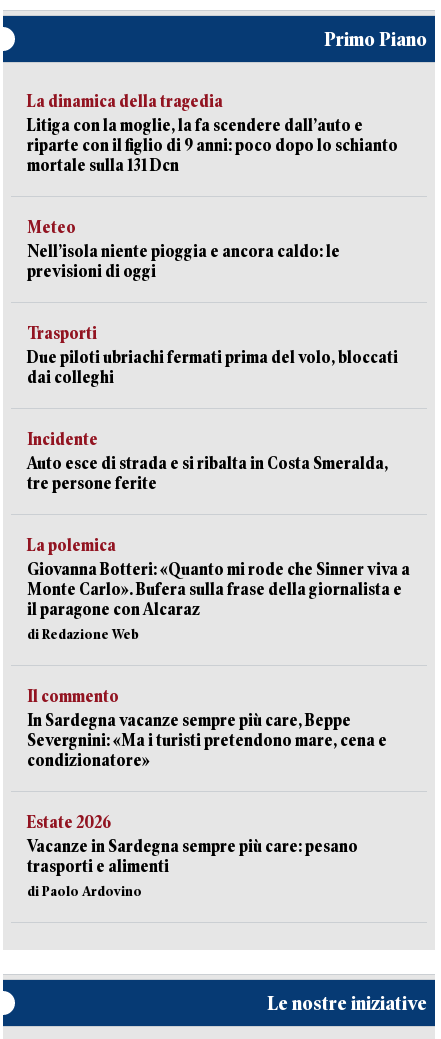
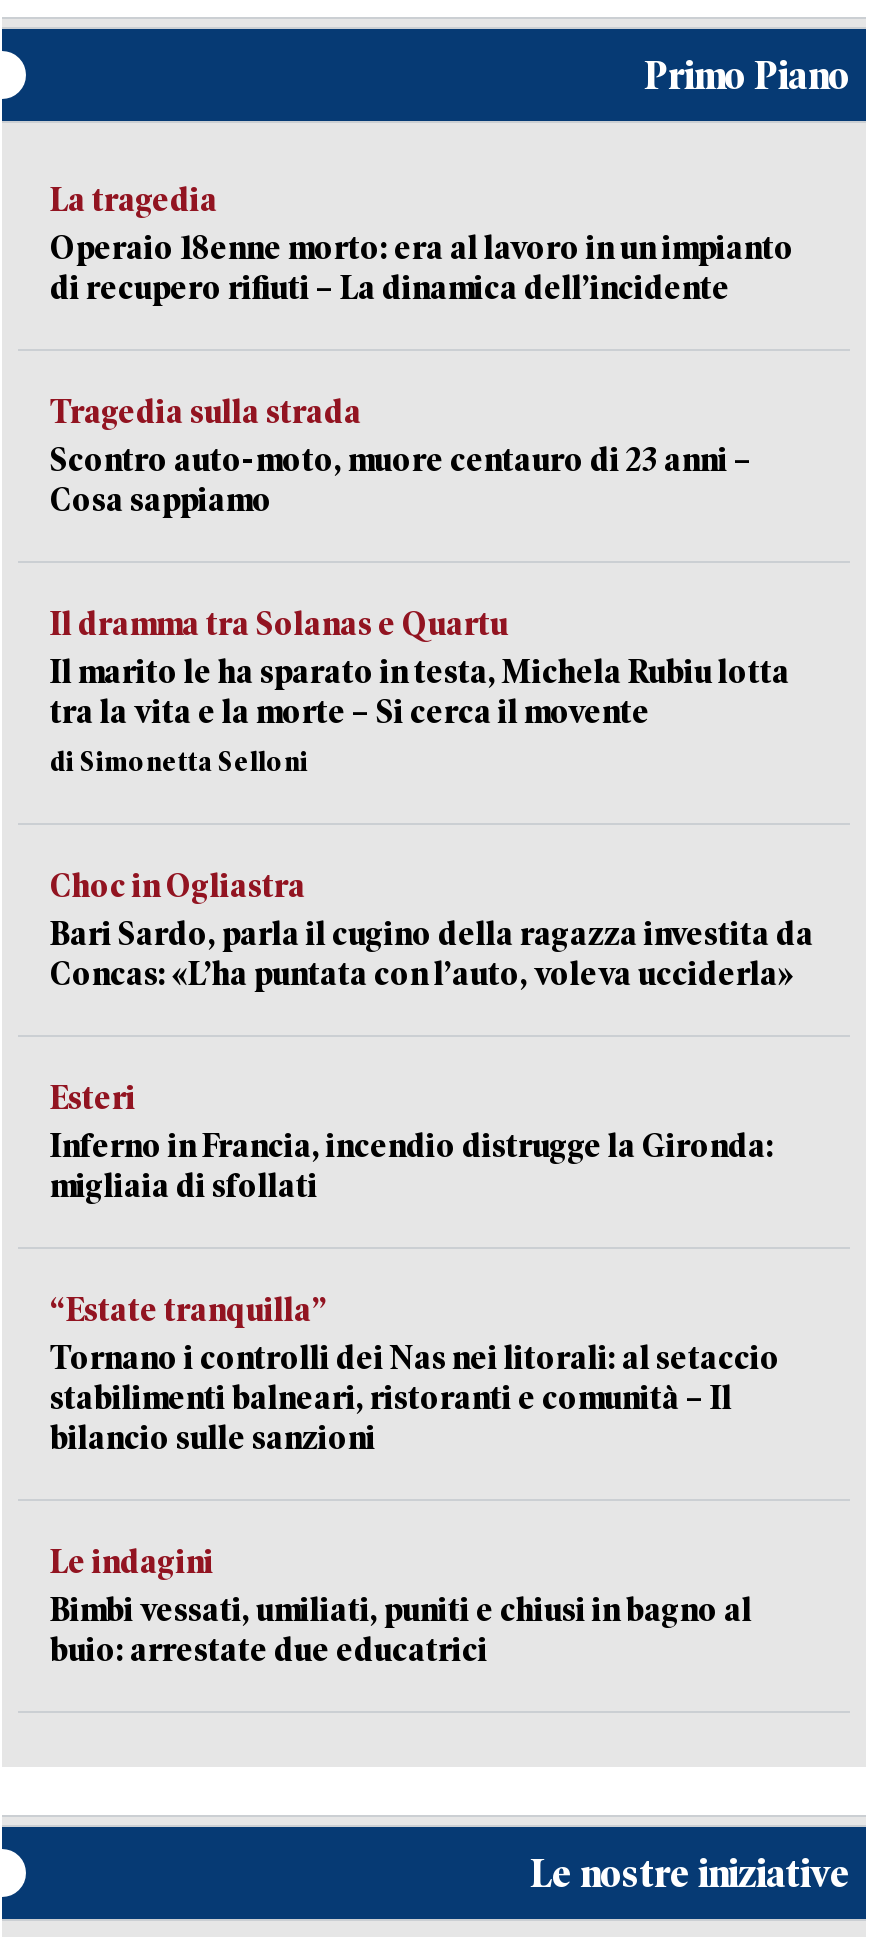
[27,92,398,175] La dinamica della tragedia | Litiga con la moglie, la fa scendere dall’auto e | riparte con il figlio di 9 anni: poco dopo lo schianto | mortale sulla 131 Dcn -> [50,181,794,307] La tragedia | Operaio 18enne morto: era al lavoro in un impianto | di recupero rifiuti – La dinamica dell’incidente
[27,218,340,281] Meteo | Nell’isola niente pioggia e ancora caldo: le | previsioni di oggi -> [50,393,752,519] Tragedia sulla strada | Scontro auto-moto, muore centauro di 23 anni – | Cosa sappiamo
[27,324,398,387] Trasporti | Due piloti ubriachi fermati prima del volo, bloccati | dai colleghi -> [50,605,790,777] Il dramma tra Solanas e Quartu | Il marito le ha sparato in testa, Michela Rubiu lotta | tra la vita e la morte – Si cerca il movente | di Simonetta Selloni
[27,430,388,493] Incidente | Auto esce di strada e si ribalta in Costa Smeralda, | tre persone ferite -> [50,867,814,993] Choc in Ogliastra | Bari Sardo, parla il cugino della ragazza investita da | Concas: «L’ha puntata con l’auto, voleva ucciderla»
[27,536,410,642] La polemica | Giovanna Botteri: «Quanto mi rode che Sinner viva a | Monte Carlo». Bufera sulla frase della giornalista e | il paragone con Alcaraz | di Redazione Web -> [50,1079,774,1205] Esteri | Inferno in Francia, incendio distrugge la Gironda: | migliaia di sfollati
[27,687,387,770] Il commento | In Sardegna vacanze sempre più care, Beppe | Severgnini: «Ma i turisti pretendono mare, cena e | condizionatore» -> [50,1291,780,1457] “Estate tranquilla” | Tornano i controlli dei Nas nei litorali: al setaccio | stabilimenti balneari, ristoranti e comunità – Il | bilancio sulle sanzioni
[27,813,358,899] Estate 2026 | Vacanze in Sardegna sempre più care: pesano | trasporti e alimenti | di Paolo Ardovino -> [50,1543,752,1669] Le indagini | Bimbi vessati, umiliati, puniti e chiusi in bagno al | buio: arrestate due educatrici

